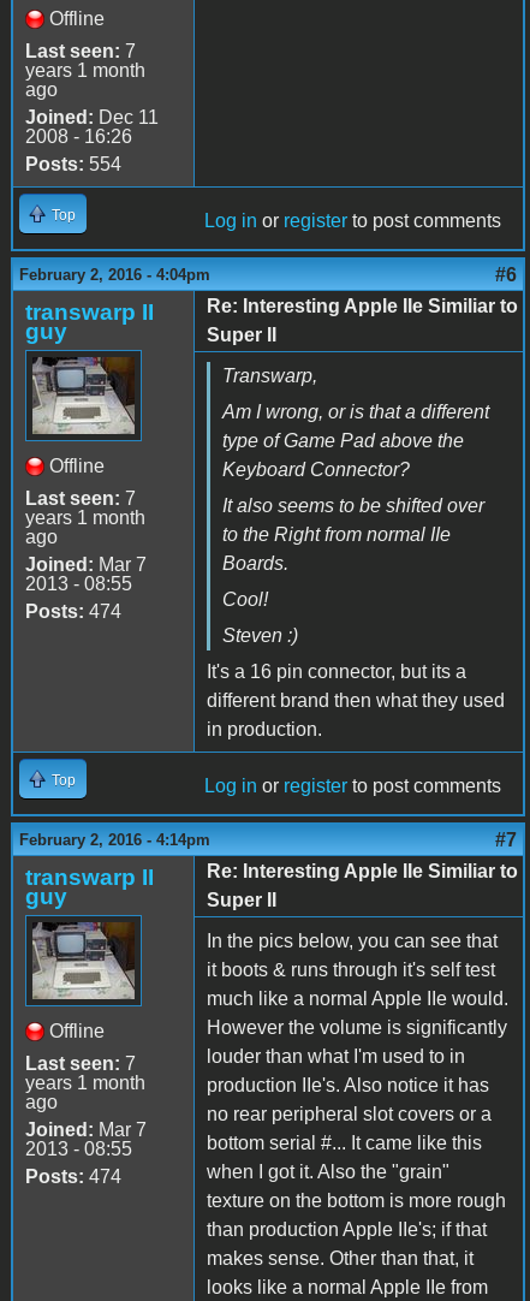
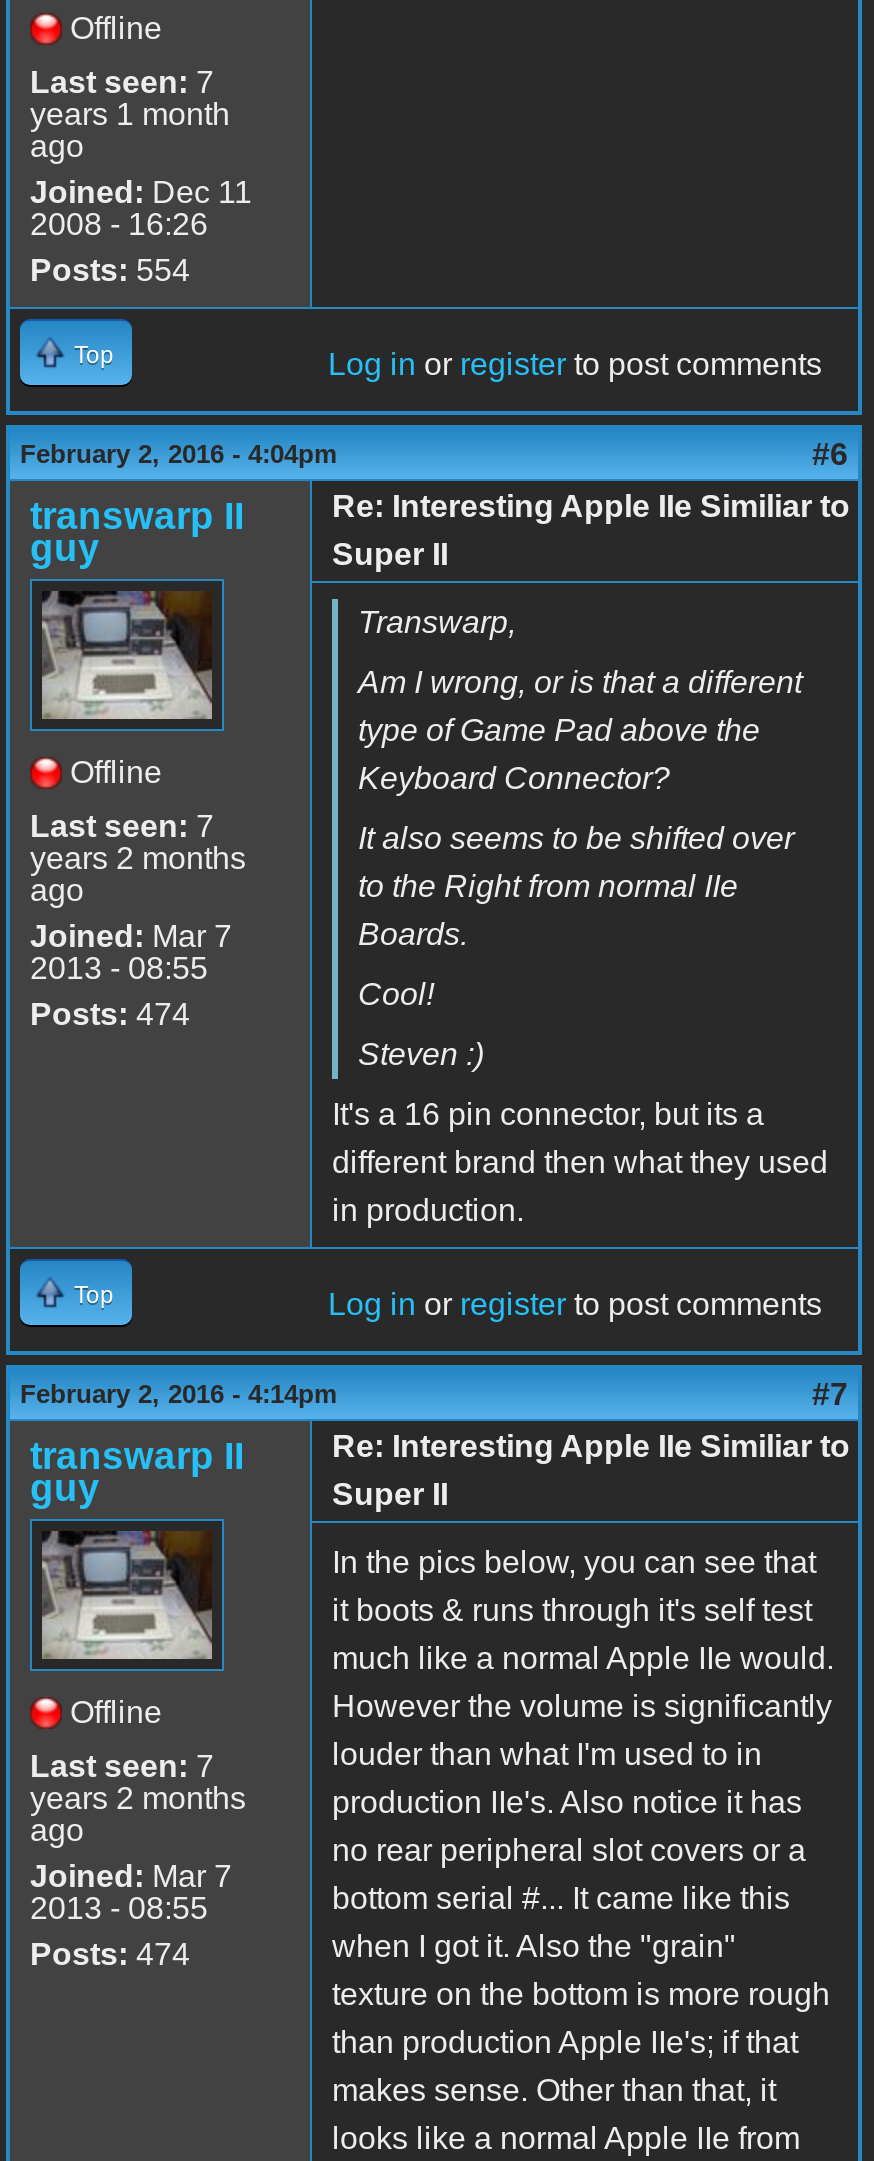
[25,507,145,528] years 1 month -> [30,841,246,875] years 2 months
[25,1072,145,1093] years 1 month -> [30,1781,246,1815] years 2 months

